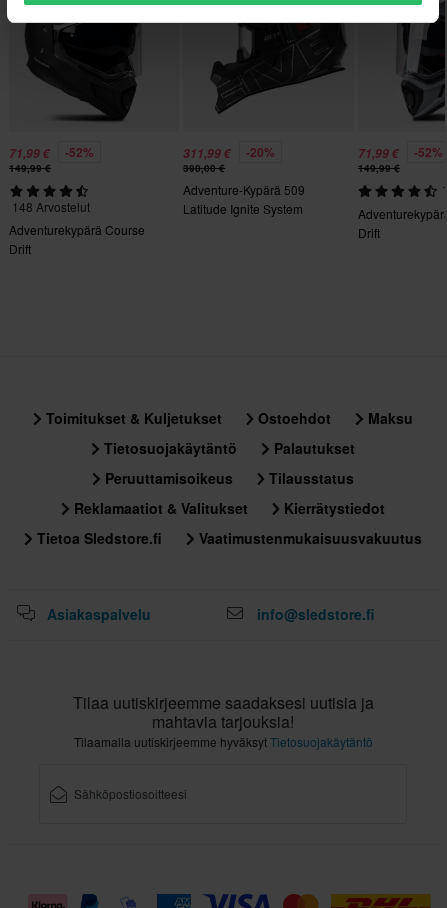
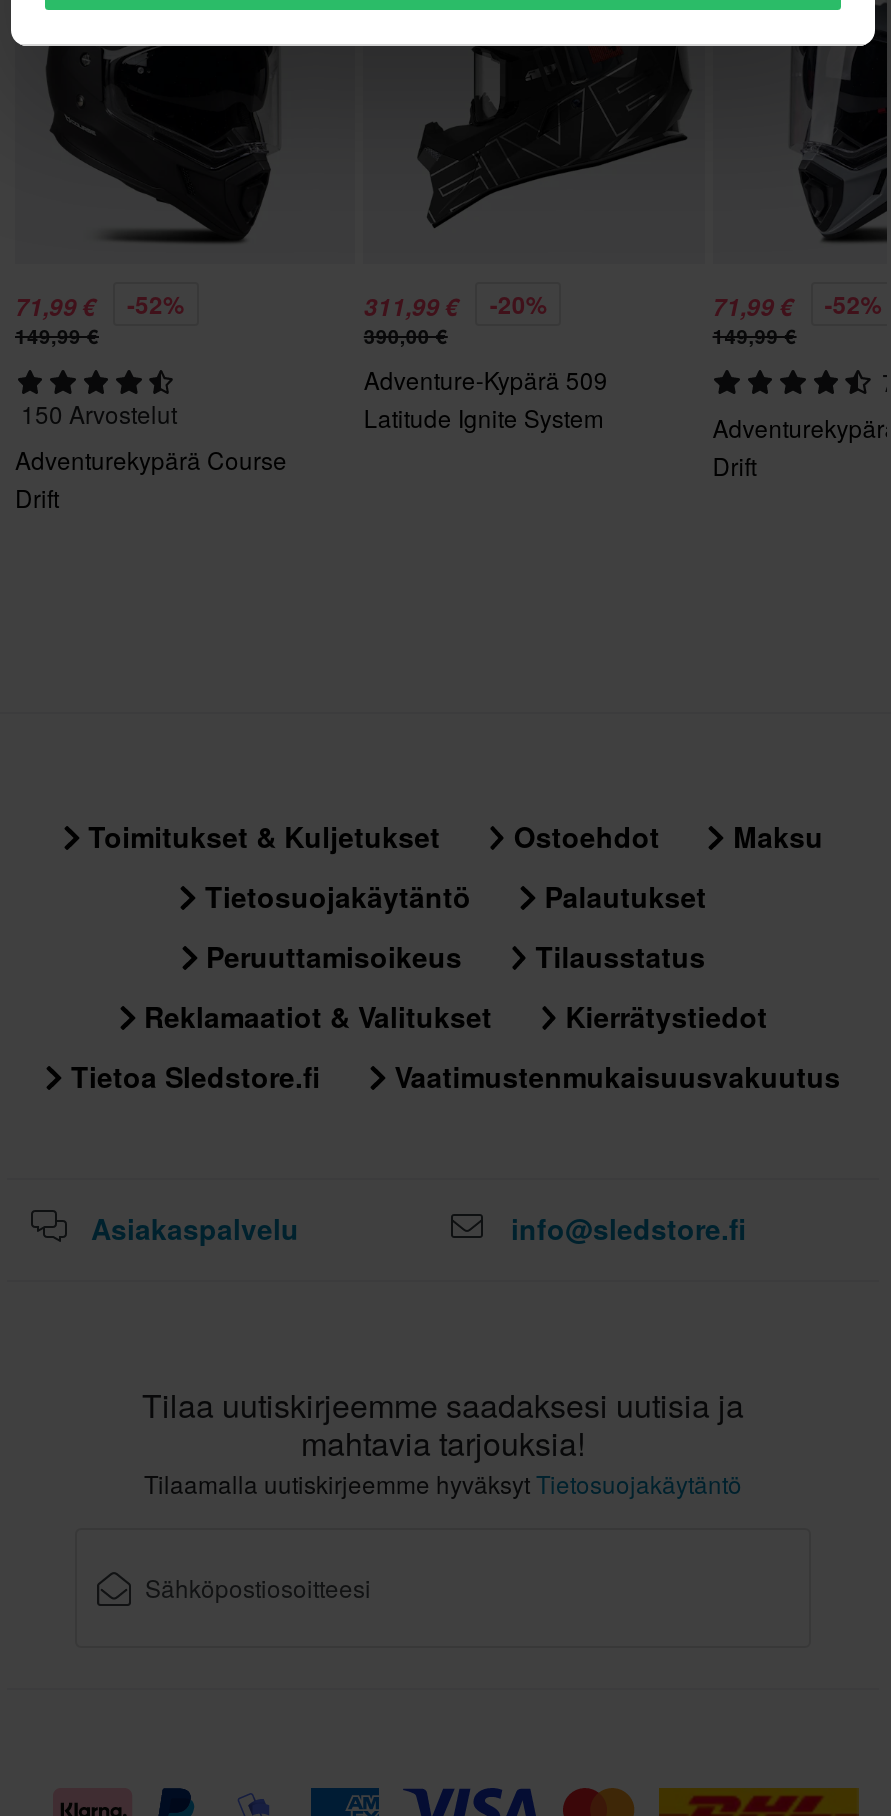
[12,198,90,215] 148 Arvostelut -> [21,395,177,429] 150 Arvostelut

